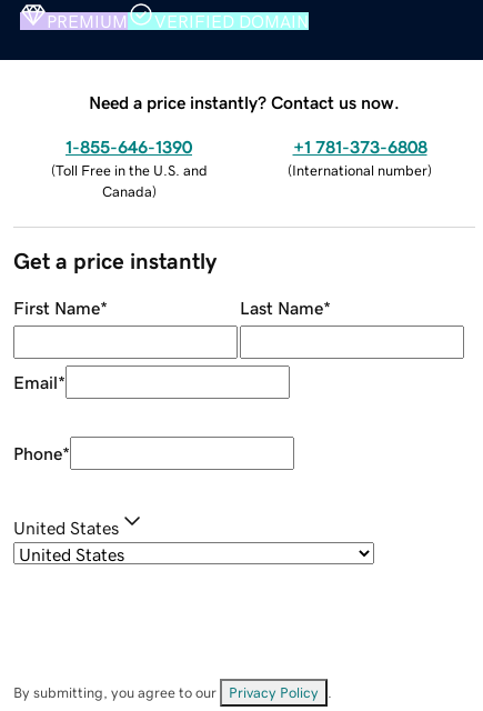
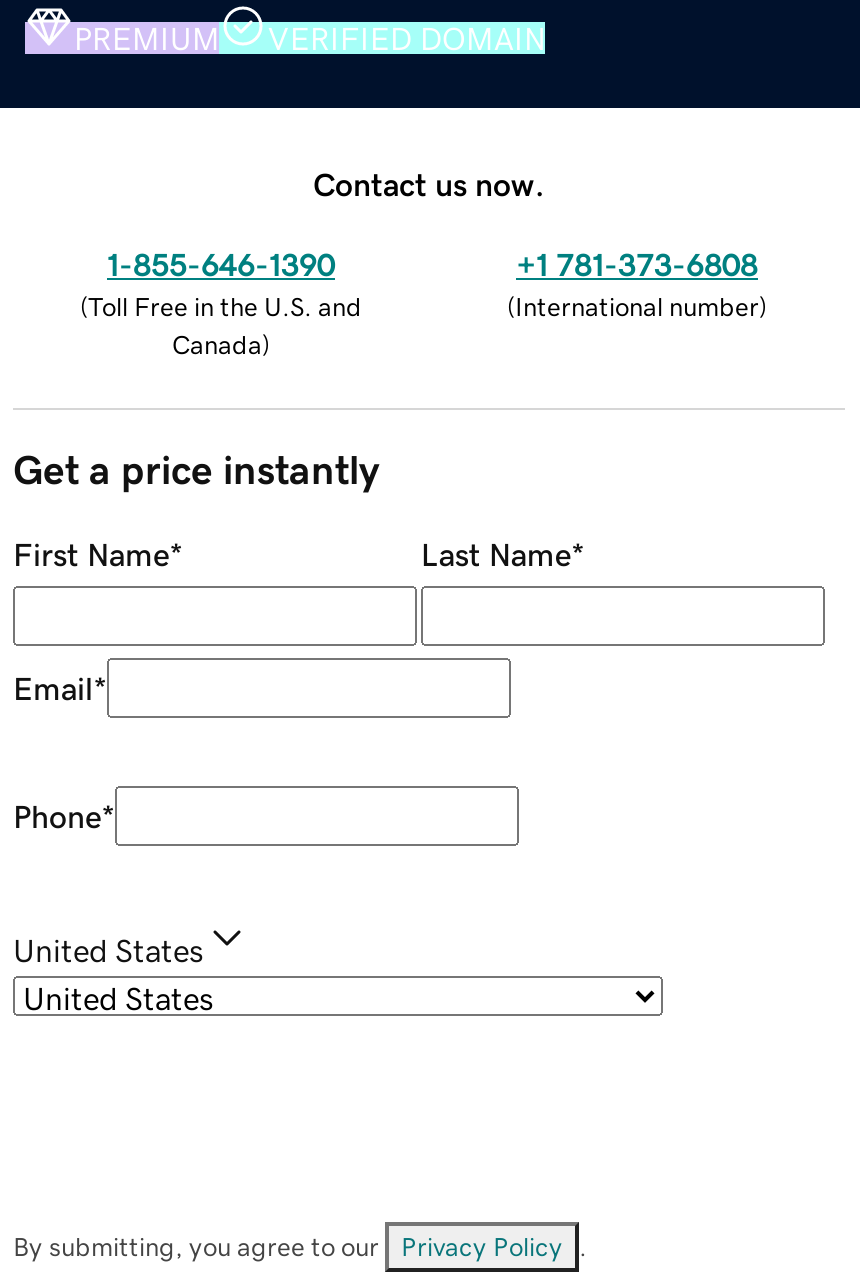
[89,93,400,111] Need a price instantly? Contact us now. -> [313,167,545,199] Contact us now.

